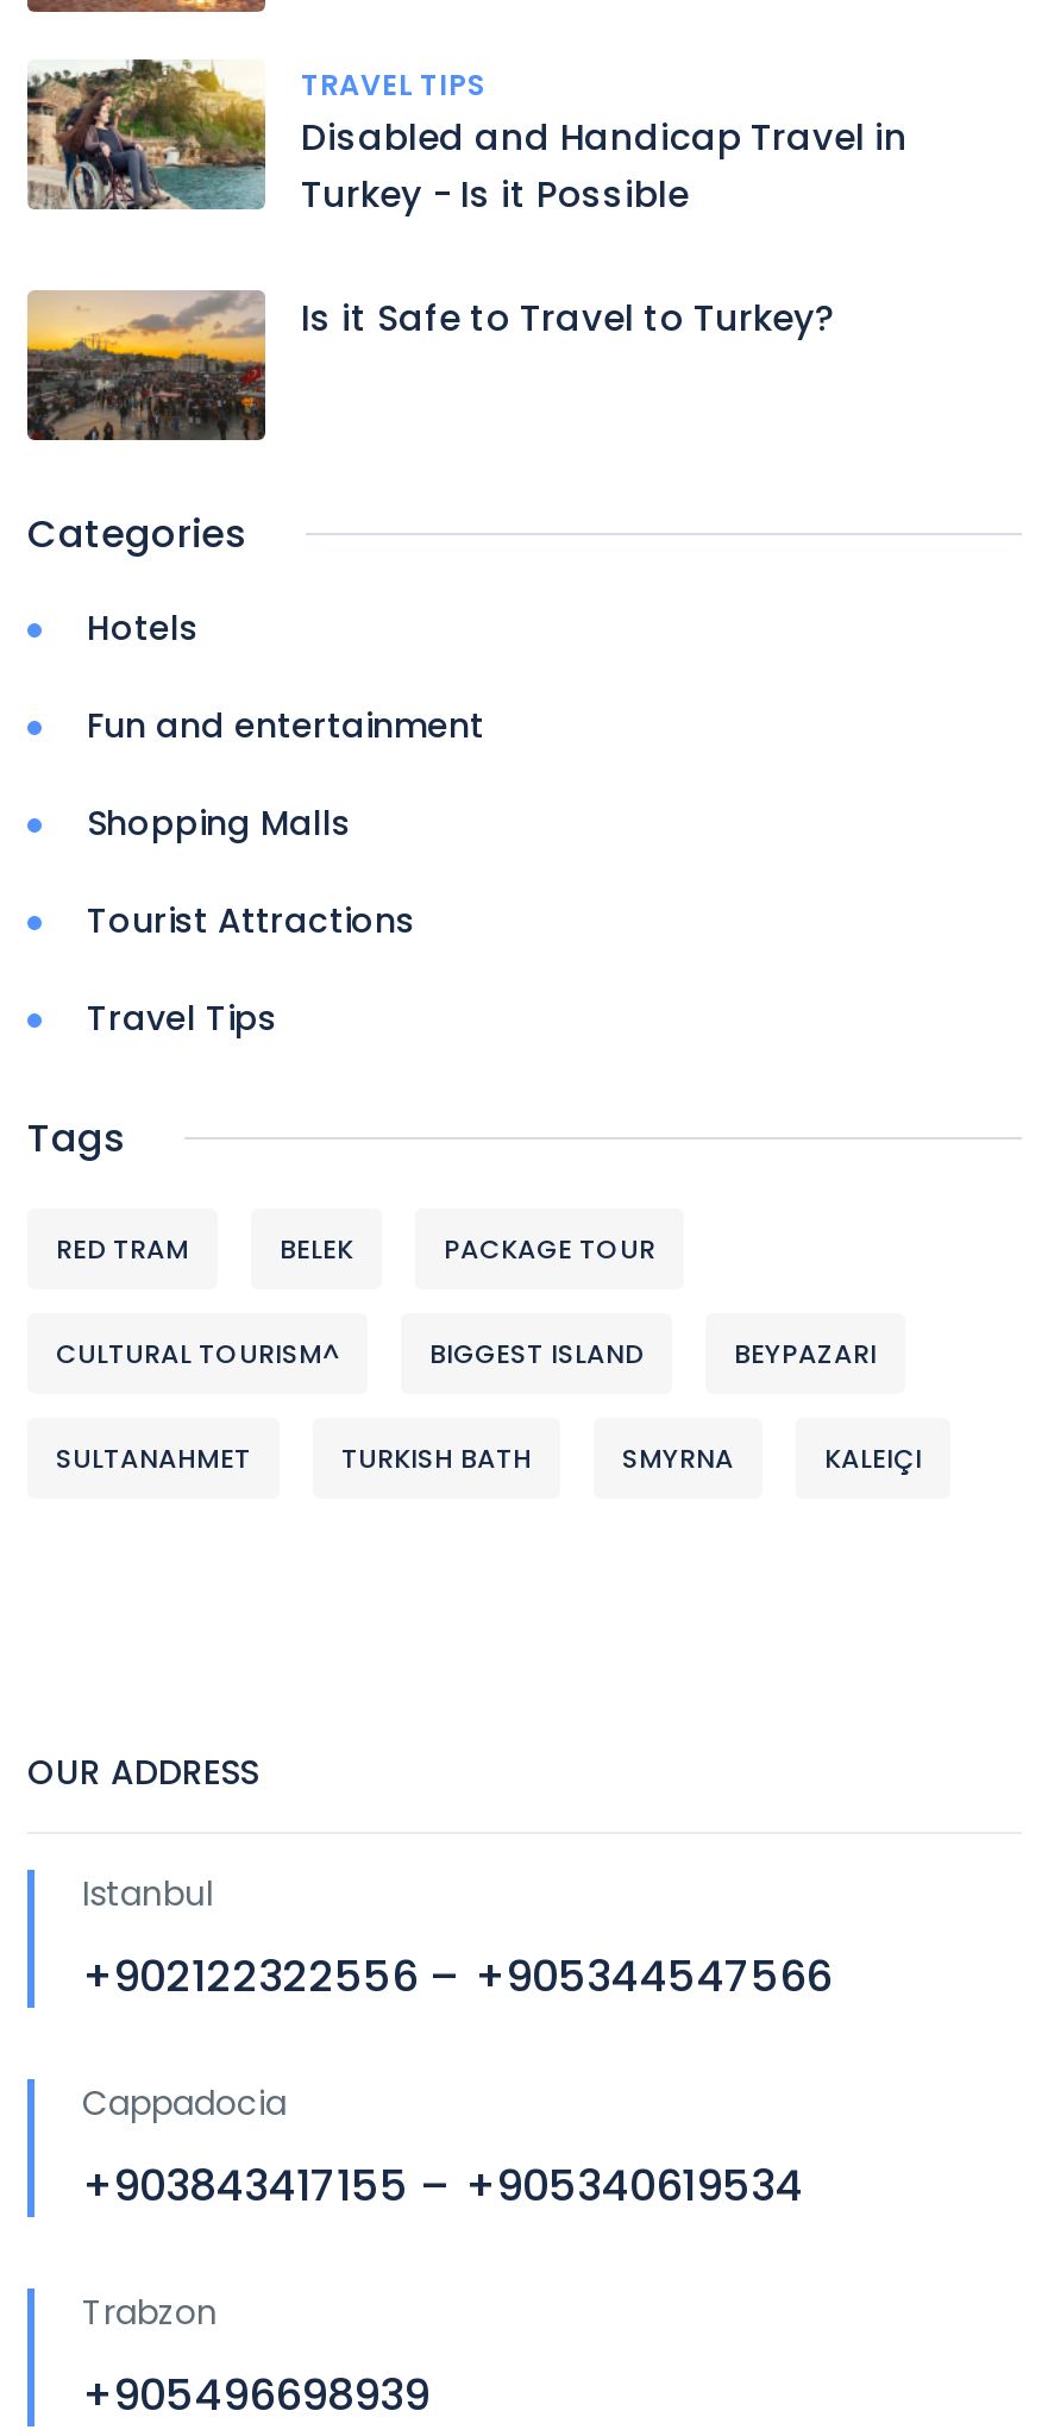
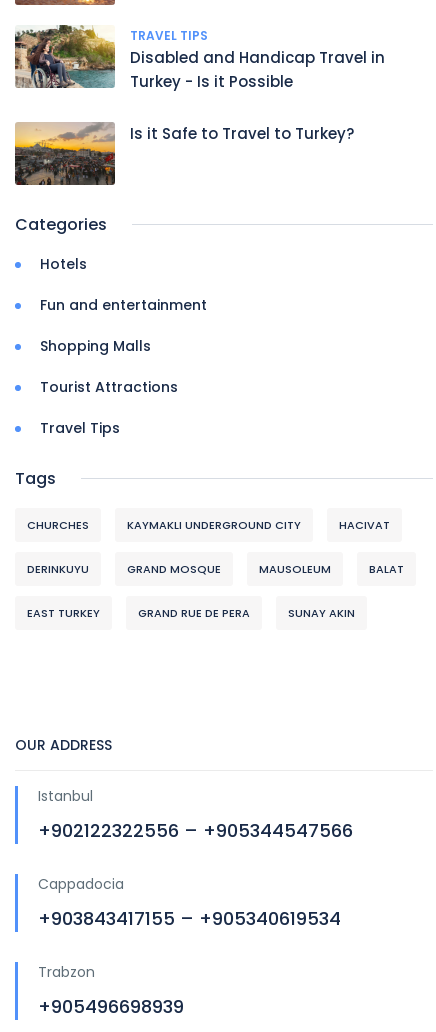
[56,1230,655,1268] RED TRAM | BELEK | PACKAGE TOUR -> [27,517,390,533] CHURCHES | KAYMAKLI UNDERGROUND CITY | HACIVAT
[56,1335,877,1373] CULTURAL TOURISM^ | BIGGEST ISLAND | BEYPAZARI -> [27,561,404,577] DERINKUYU | GRAND MOSQUE | MAUSOLEUM | BALAT
[56,1439,922,1477] SULTANAHMET | TURKISH BATH | SMYRNA | KALEIÇI -> [27,605,355,621] EAST TURKEY | GRAND RUE DE PERA | SUNAY AKIN

